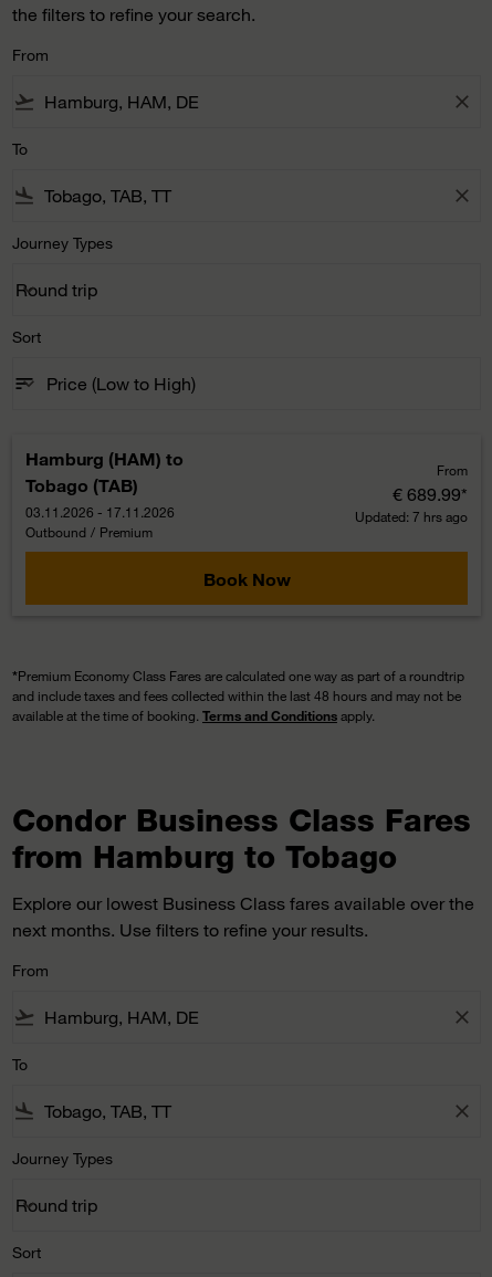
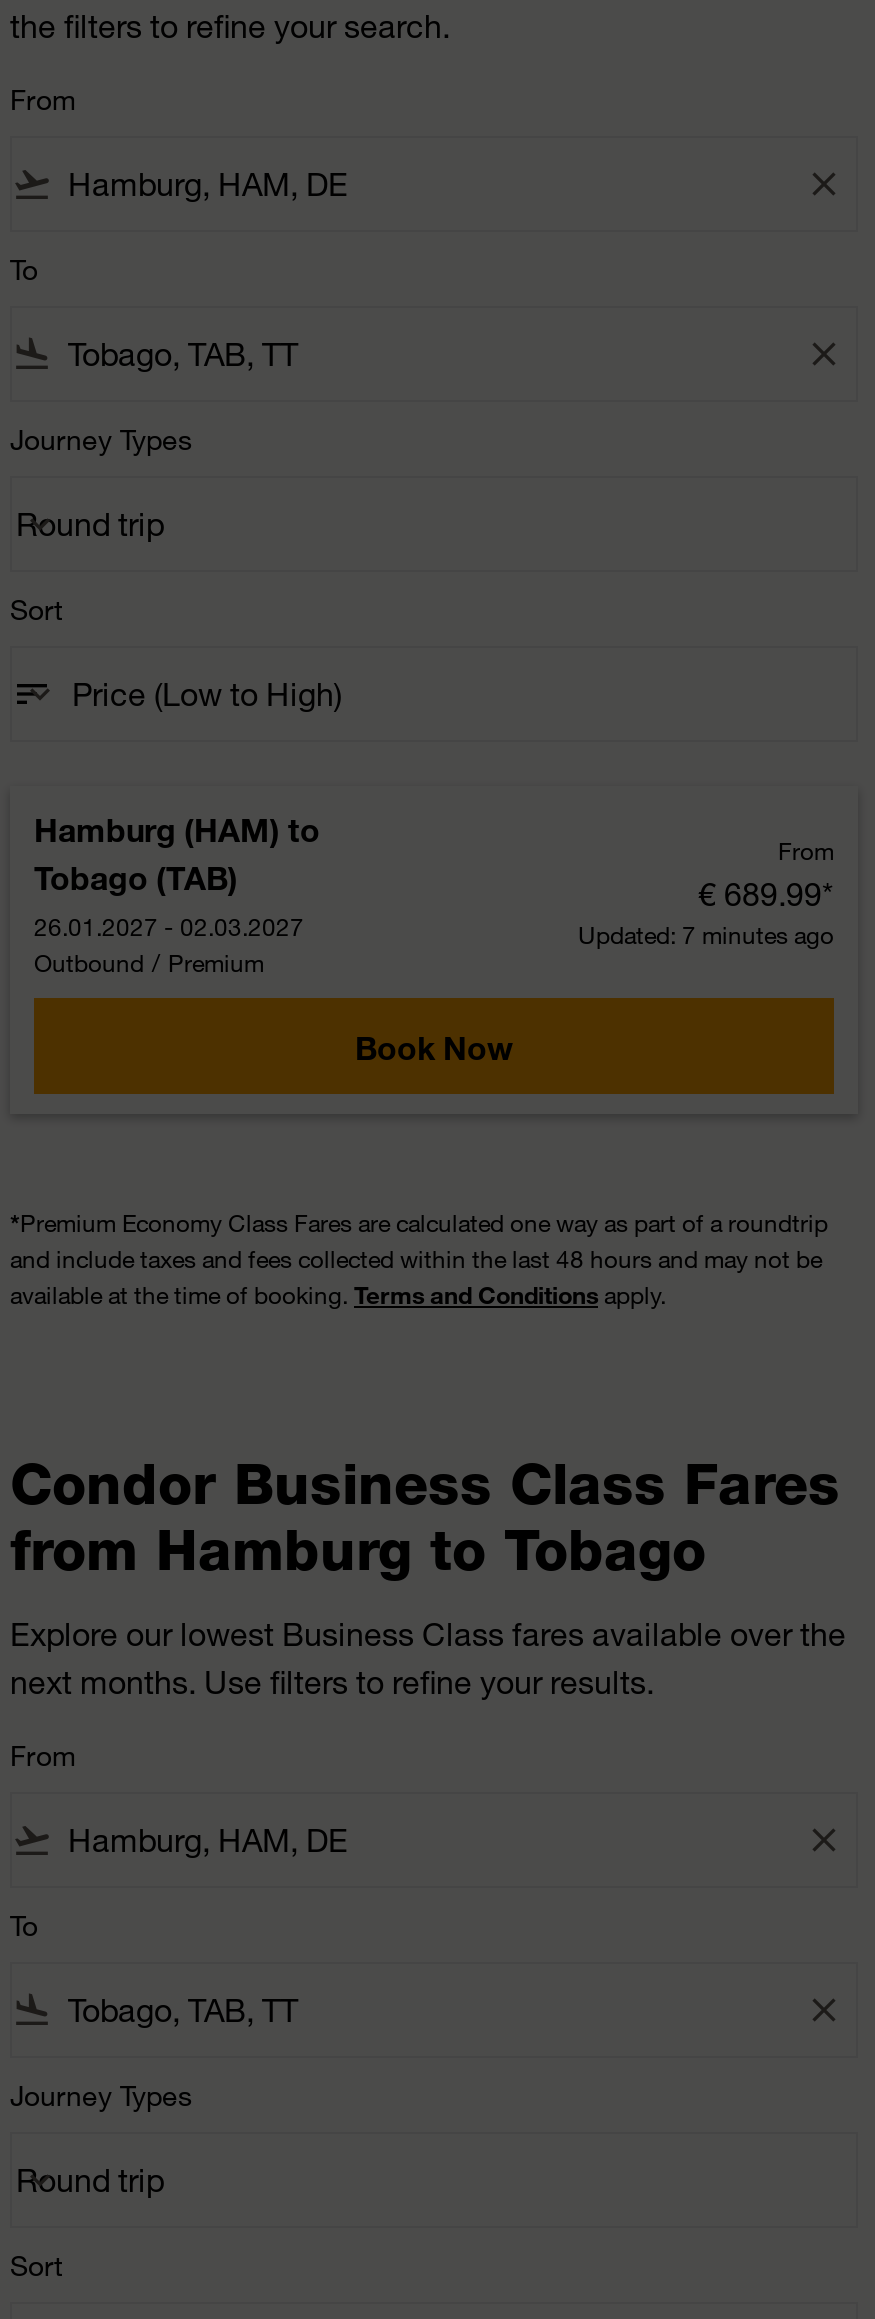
[25,504,175,521] 03.11.2026 - 17.11.2026 -> [34,912,304,942] 26.01.2027 - 02.03.2027
[355,509,468,525] Updated: 7 hrs ago -> [578,920,834,950] Updated: 7 minutes ago

